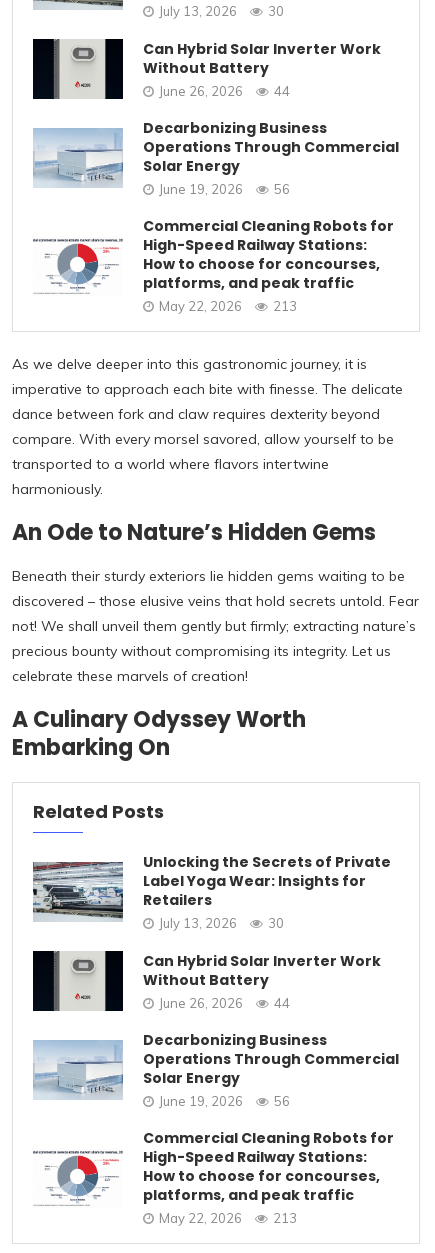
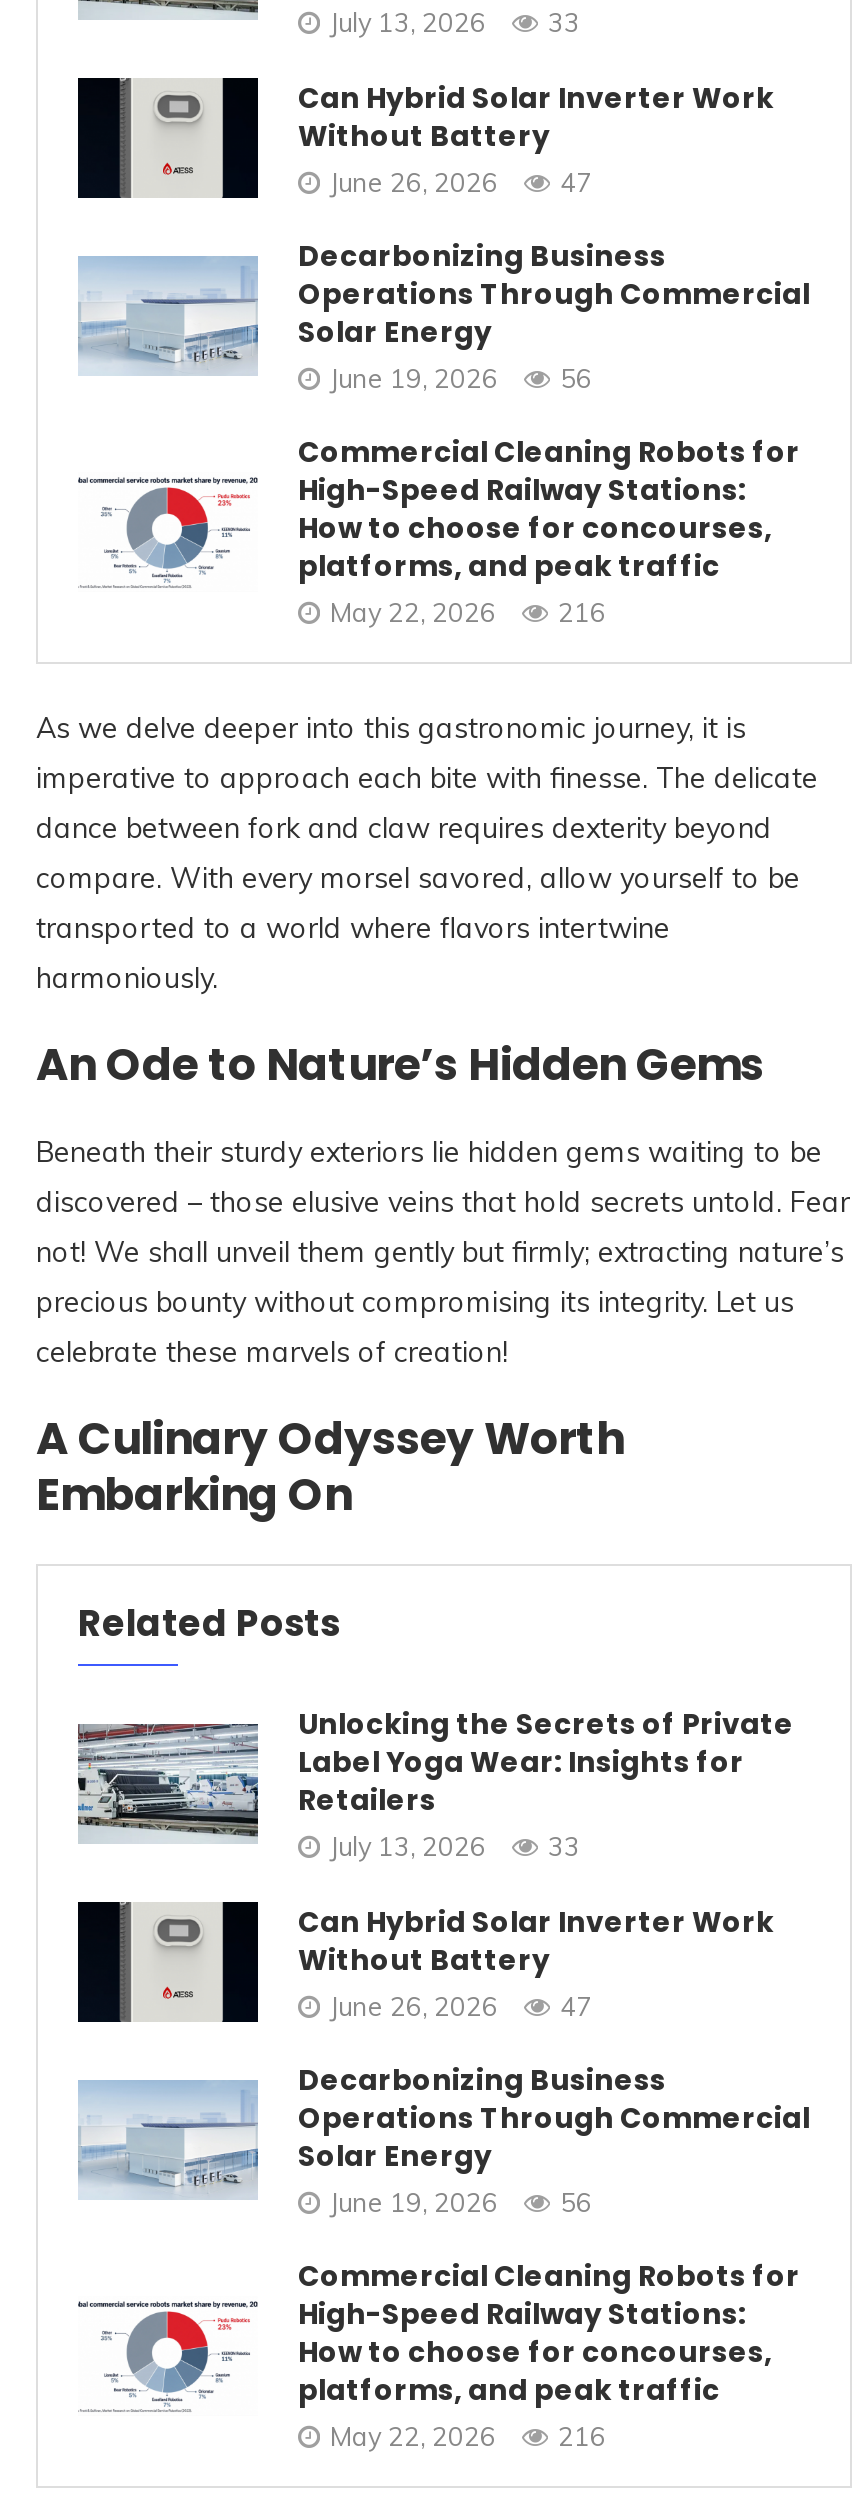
[159,3,284,19] July 13, 2026 30 -> [330,7,580,39] July 13, 2026 33
[159,83,290,99] June 26, 2026 44 -> [330,166,592,198] June 26, 2026 47
[159,298,297,314] May 22, 2026 213 -> [330,597,606,629] May 22, 2026 216
[159,915,284,931] July 13, 2026 30 -> [330,1831,580,1863] July 13, 2026 33
[159,995,290,1011] June 26, 2026 44 -> [330,1990,592,2022] June 26, 2026 47
[159,1210,297,1226] May 22, 2026 213 -> [330,2421,606,2453] May 22, 2026 216

